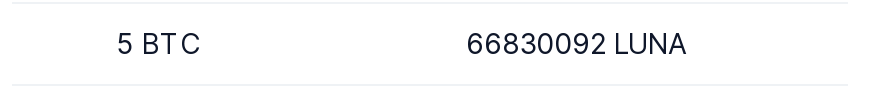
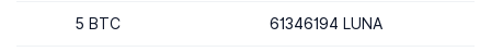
[466,26,686,60] 66830092 LUNA -> [270,14,382,32] 61346194 LUNA

